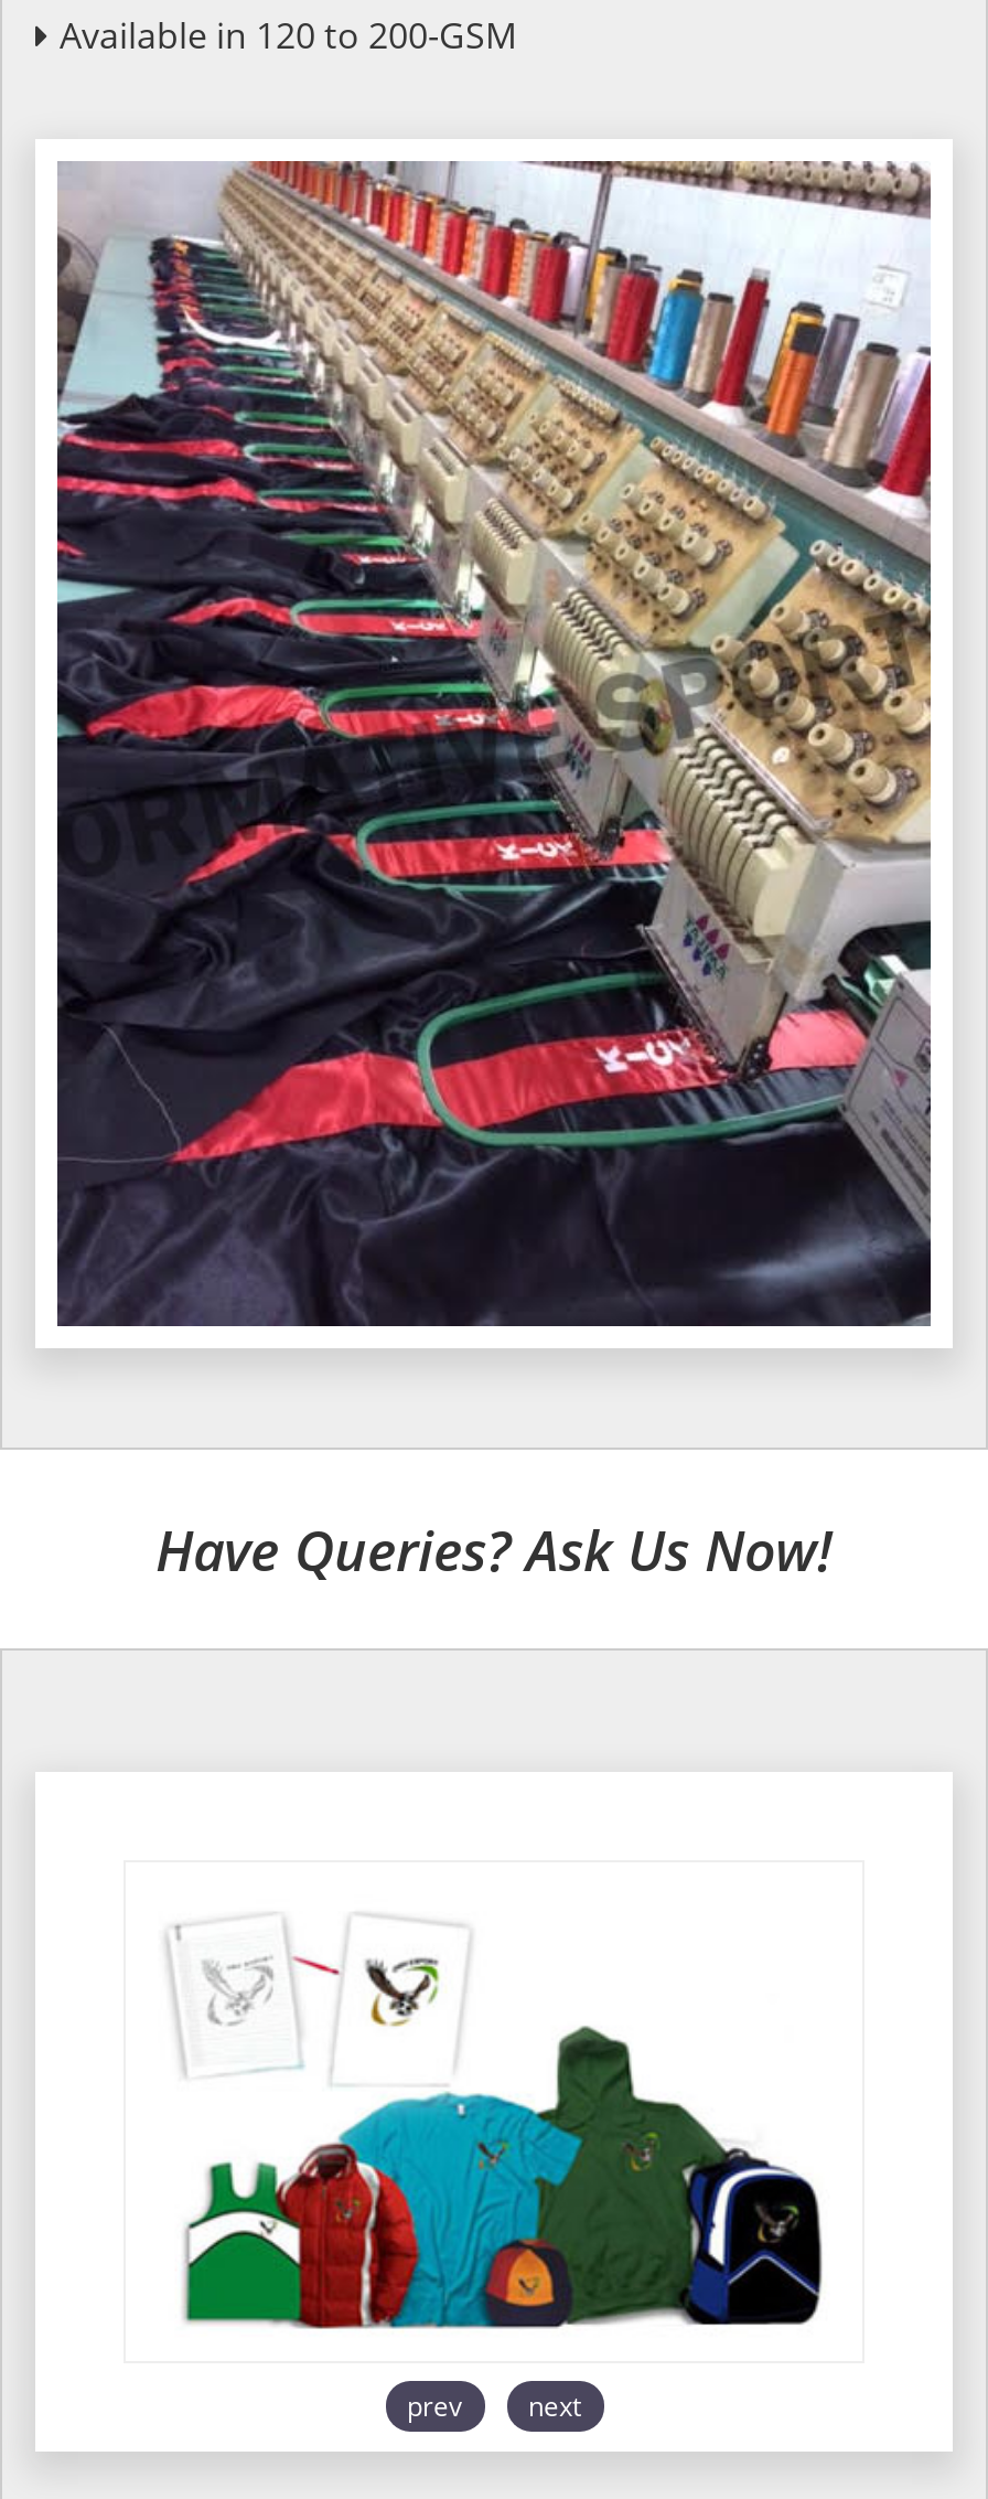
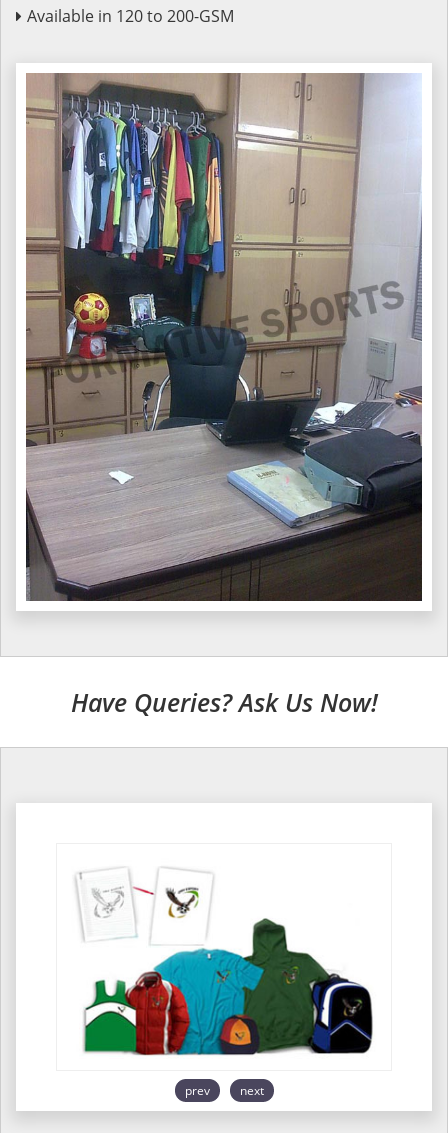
[55,161,933,1326] [image] -> [25,72,423,602] [image]

